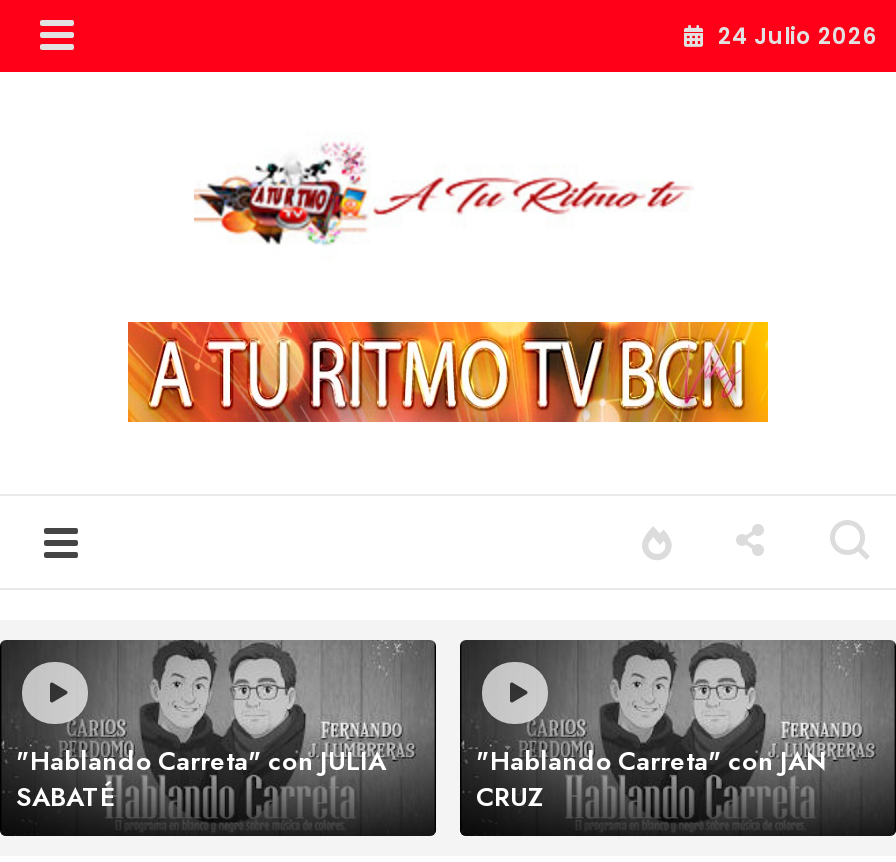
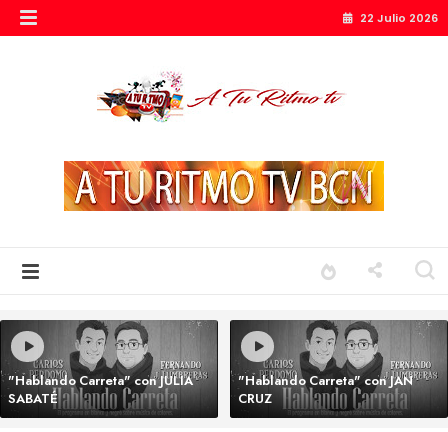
[718,20,876,52] 24 Julio 2026 -> [360,10,438,26] 22 Julio 2026

